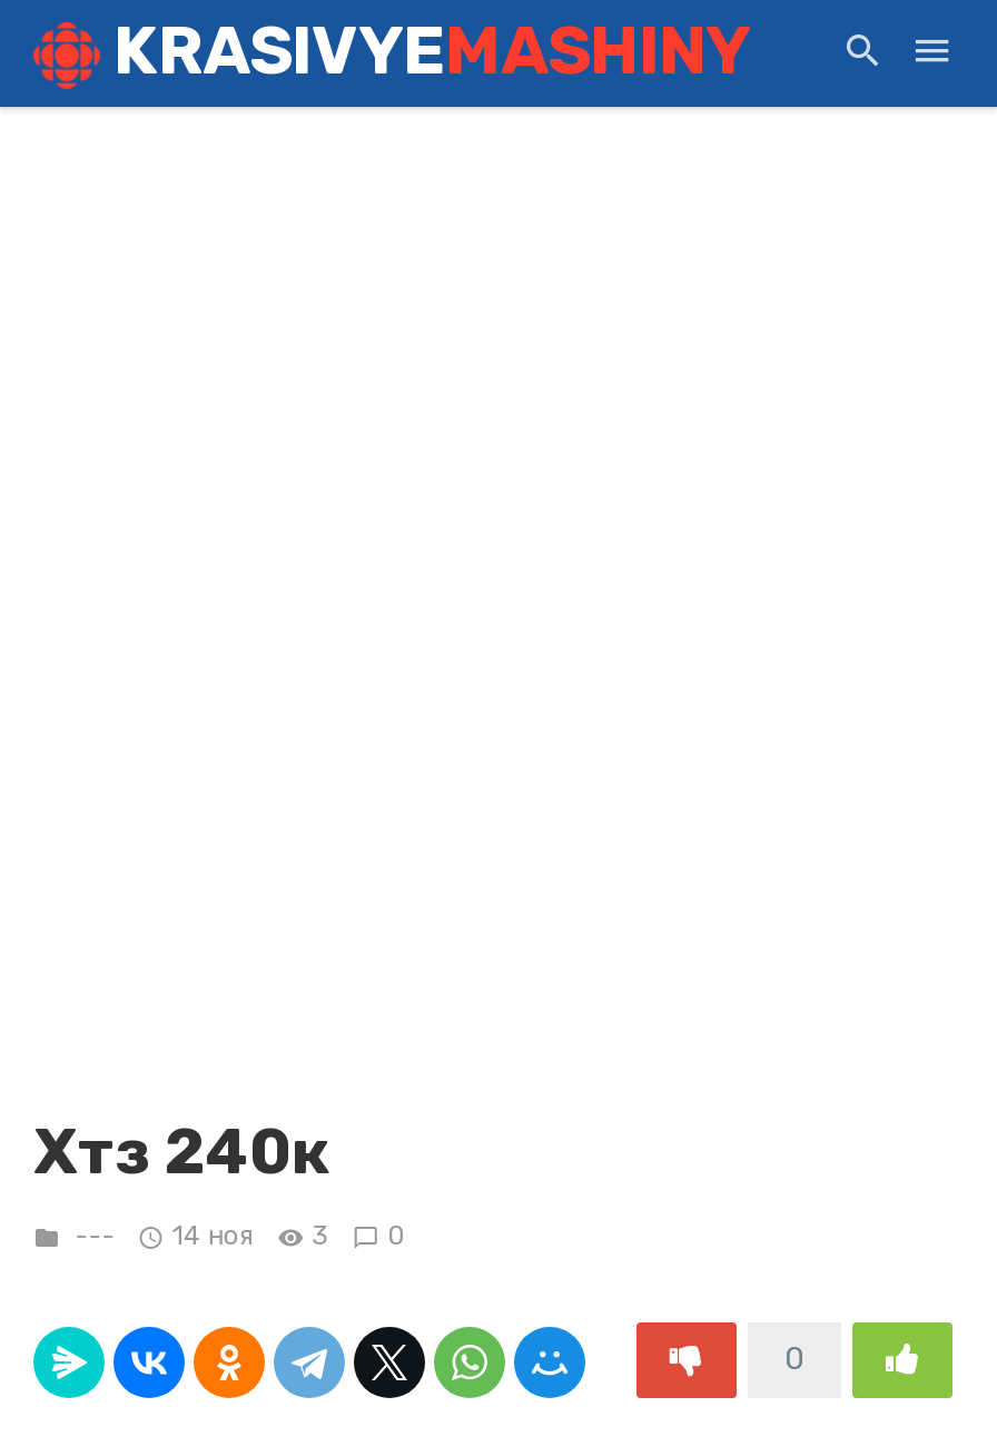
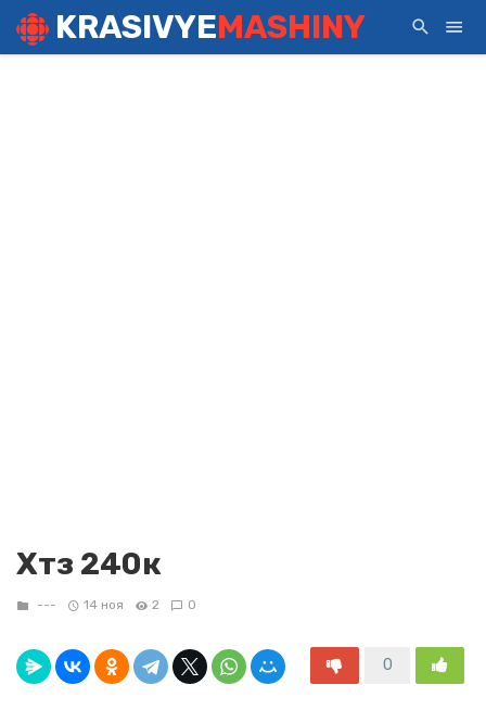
[312,1221,330,1252] 3 -> [152,597,160,613] 2

